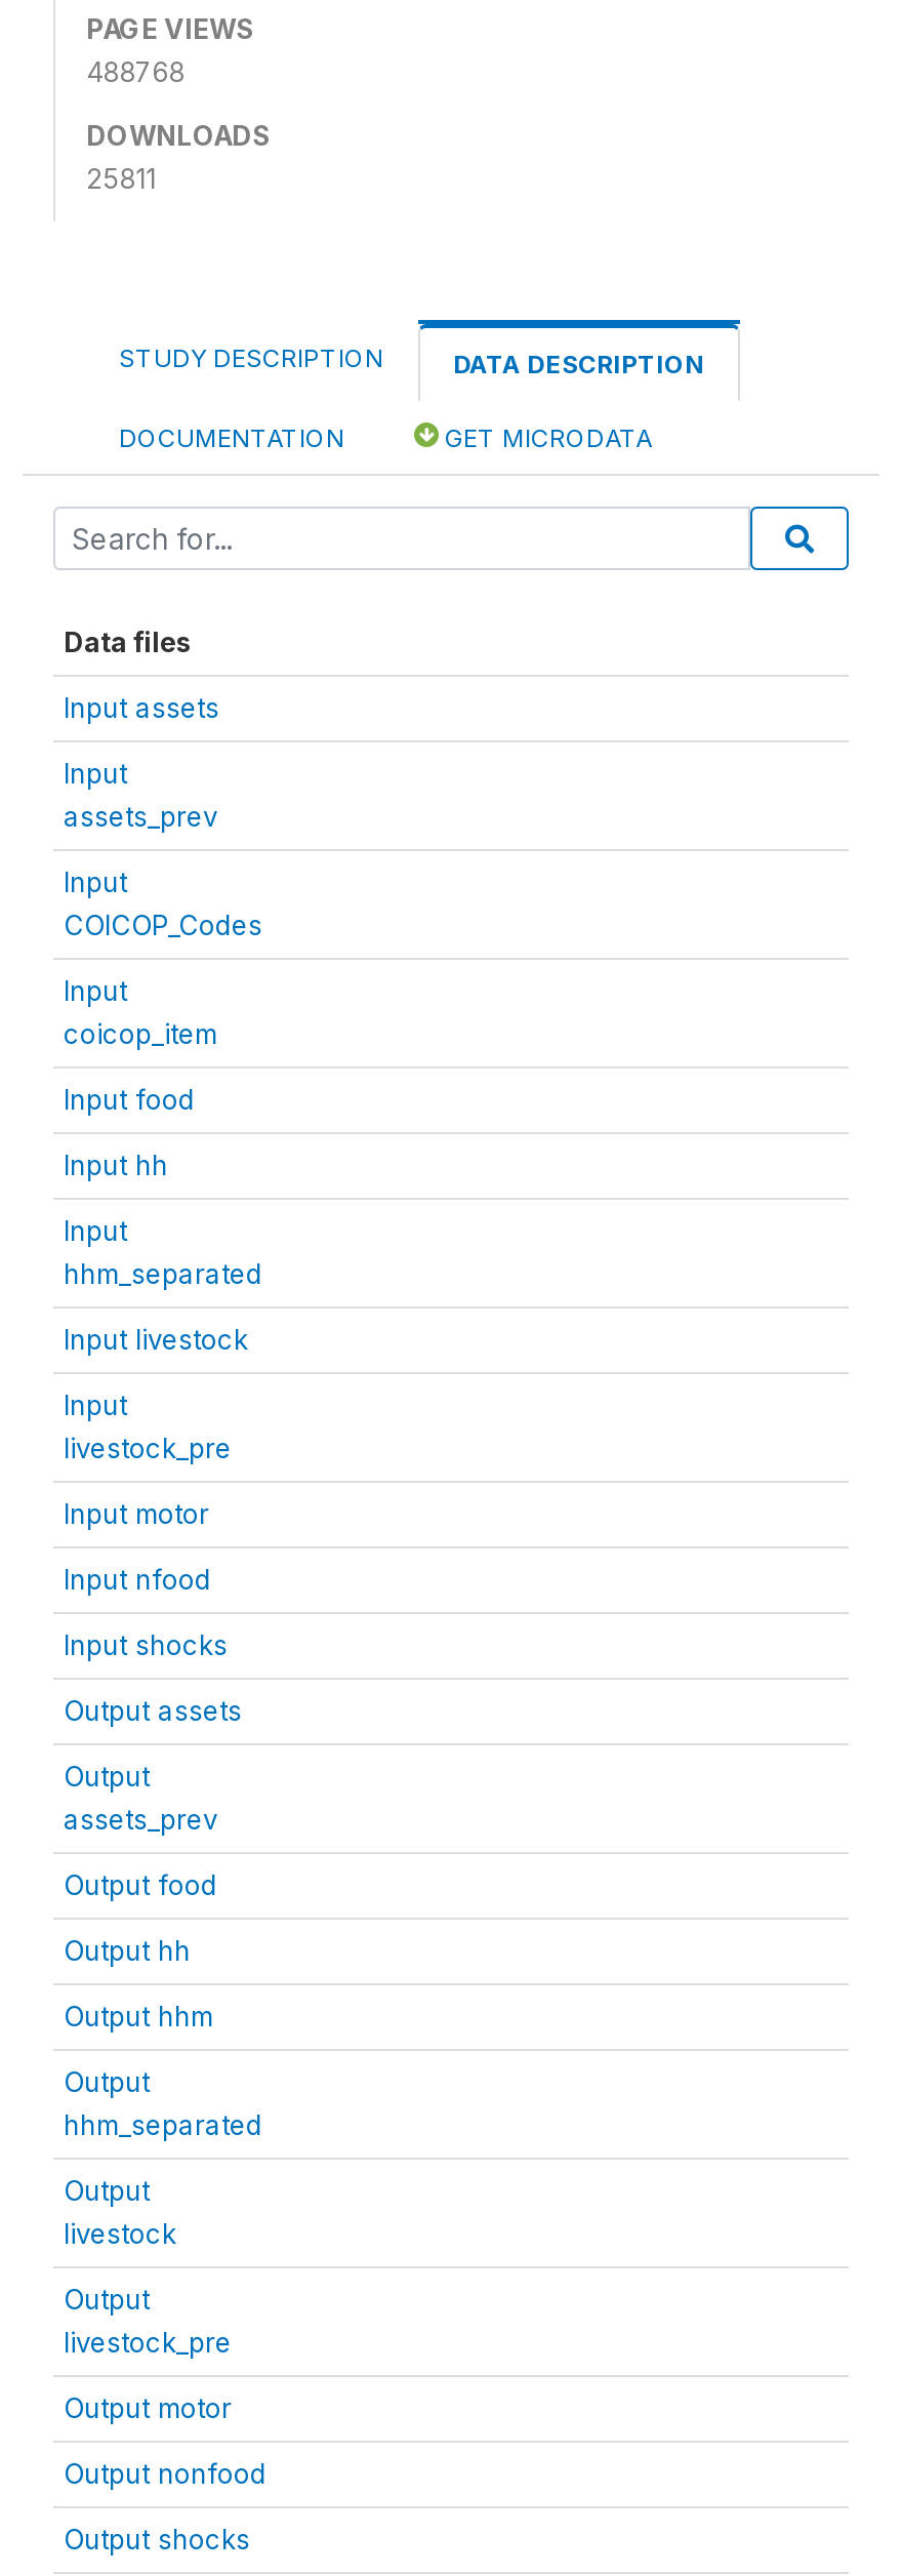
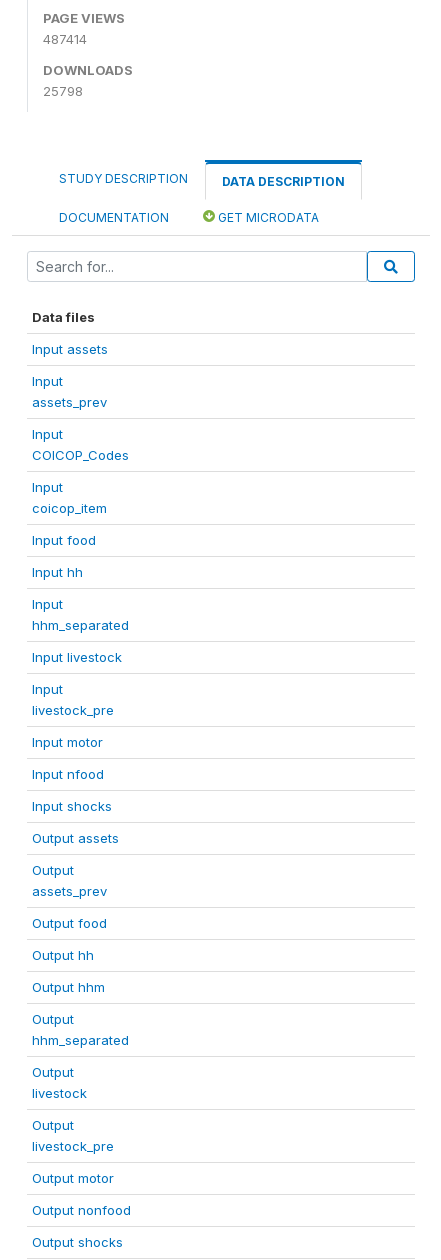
[86,55,184,88] 488768 -> [43,31,87,47] 487414
[86,162,156,195] 25811 -> [43,83,83,99] 25798

